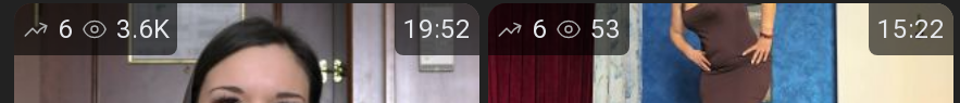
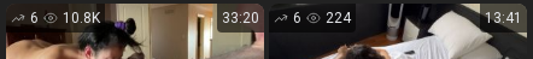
[58,15,169,45] 6 3.6K -> [30,10,100,27] 6 10.8K
[403,15,471,45] 19:52 -> [222,10,259,27] 33:20
[532,15,621,45] 6 53 -> [293,10,351,27] 6 224
[877,15,945,45] 15:22 -> [485,10,522,27] 13:41

